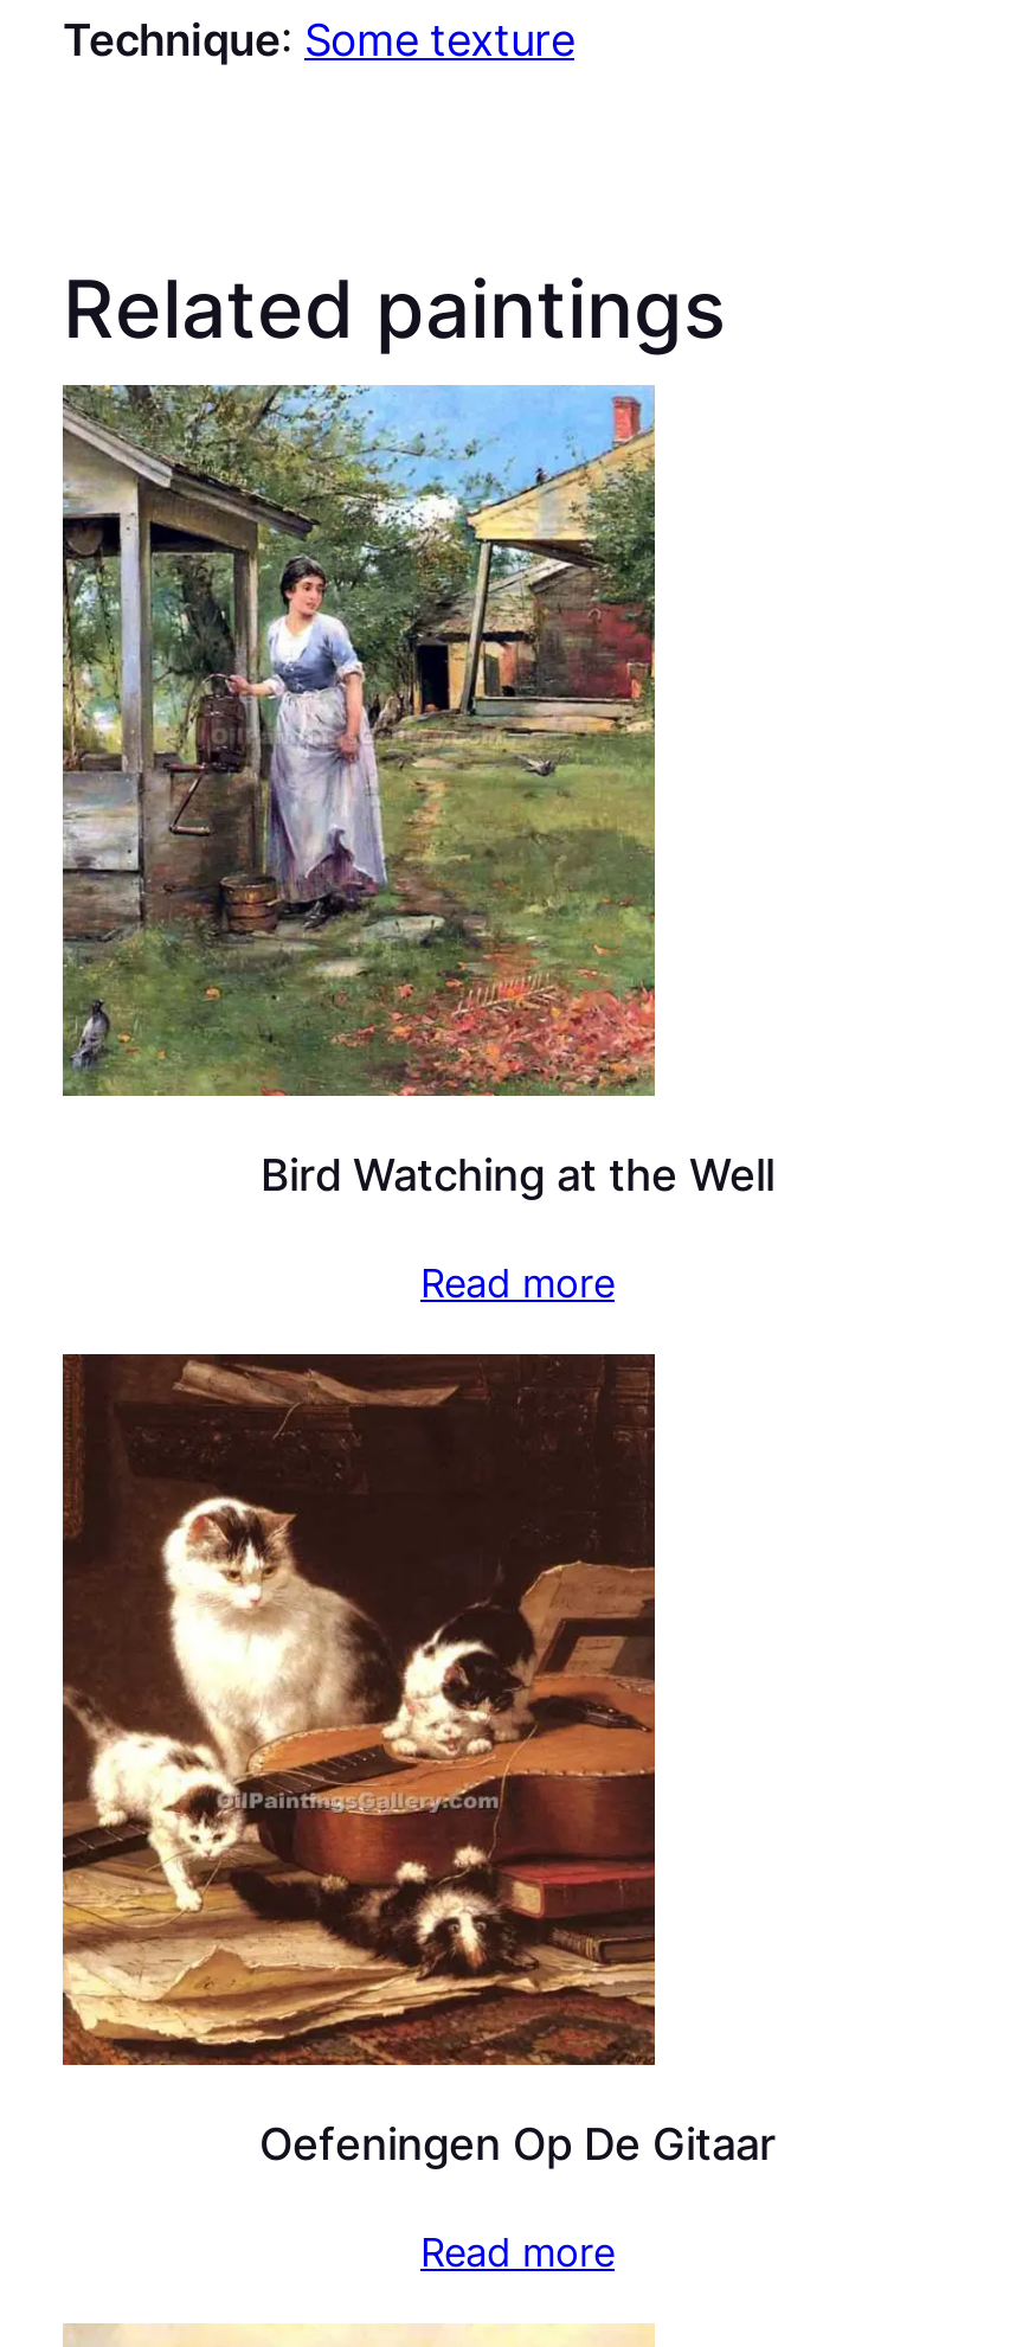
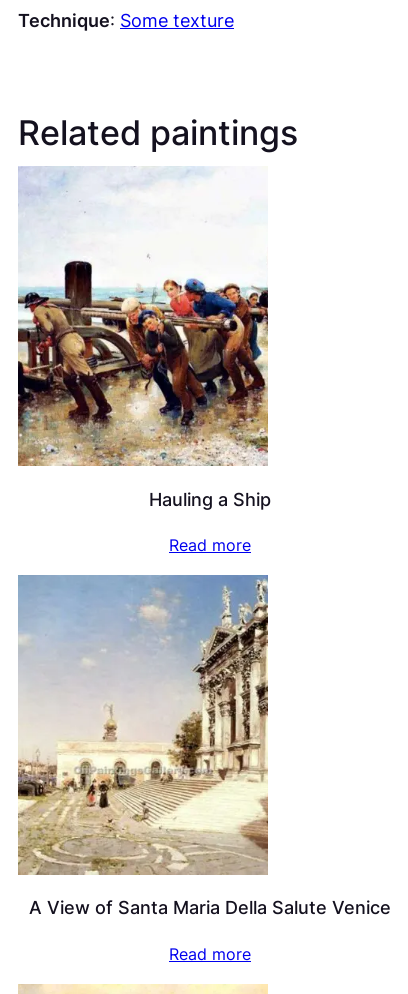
[60,383,774,1199] [image] | Bird Watching at the Well -> [17,166,271,510] [image] | Hauling a Ship
[60,1352,776,2168] [image] | Oefeningen Op De Gitaar -> [18,574,391,918] [image] | A View of Santa Maria Della Salute Venice

